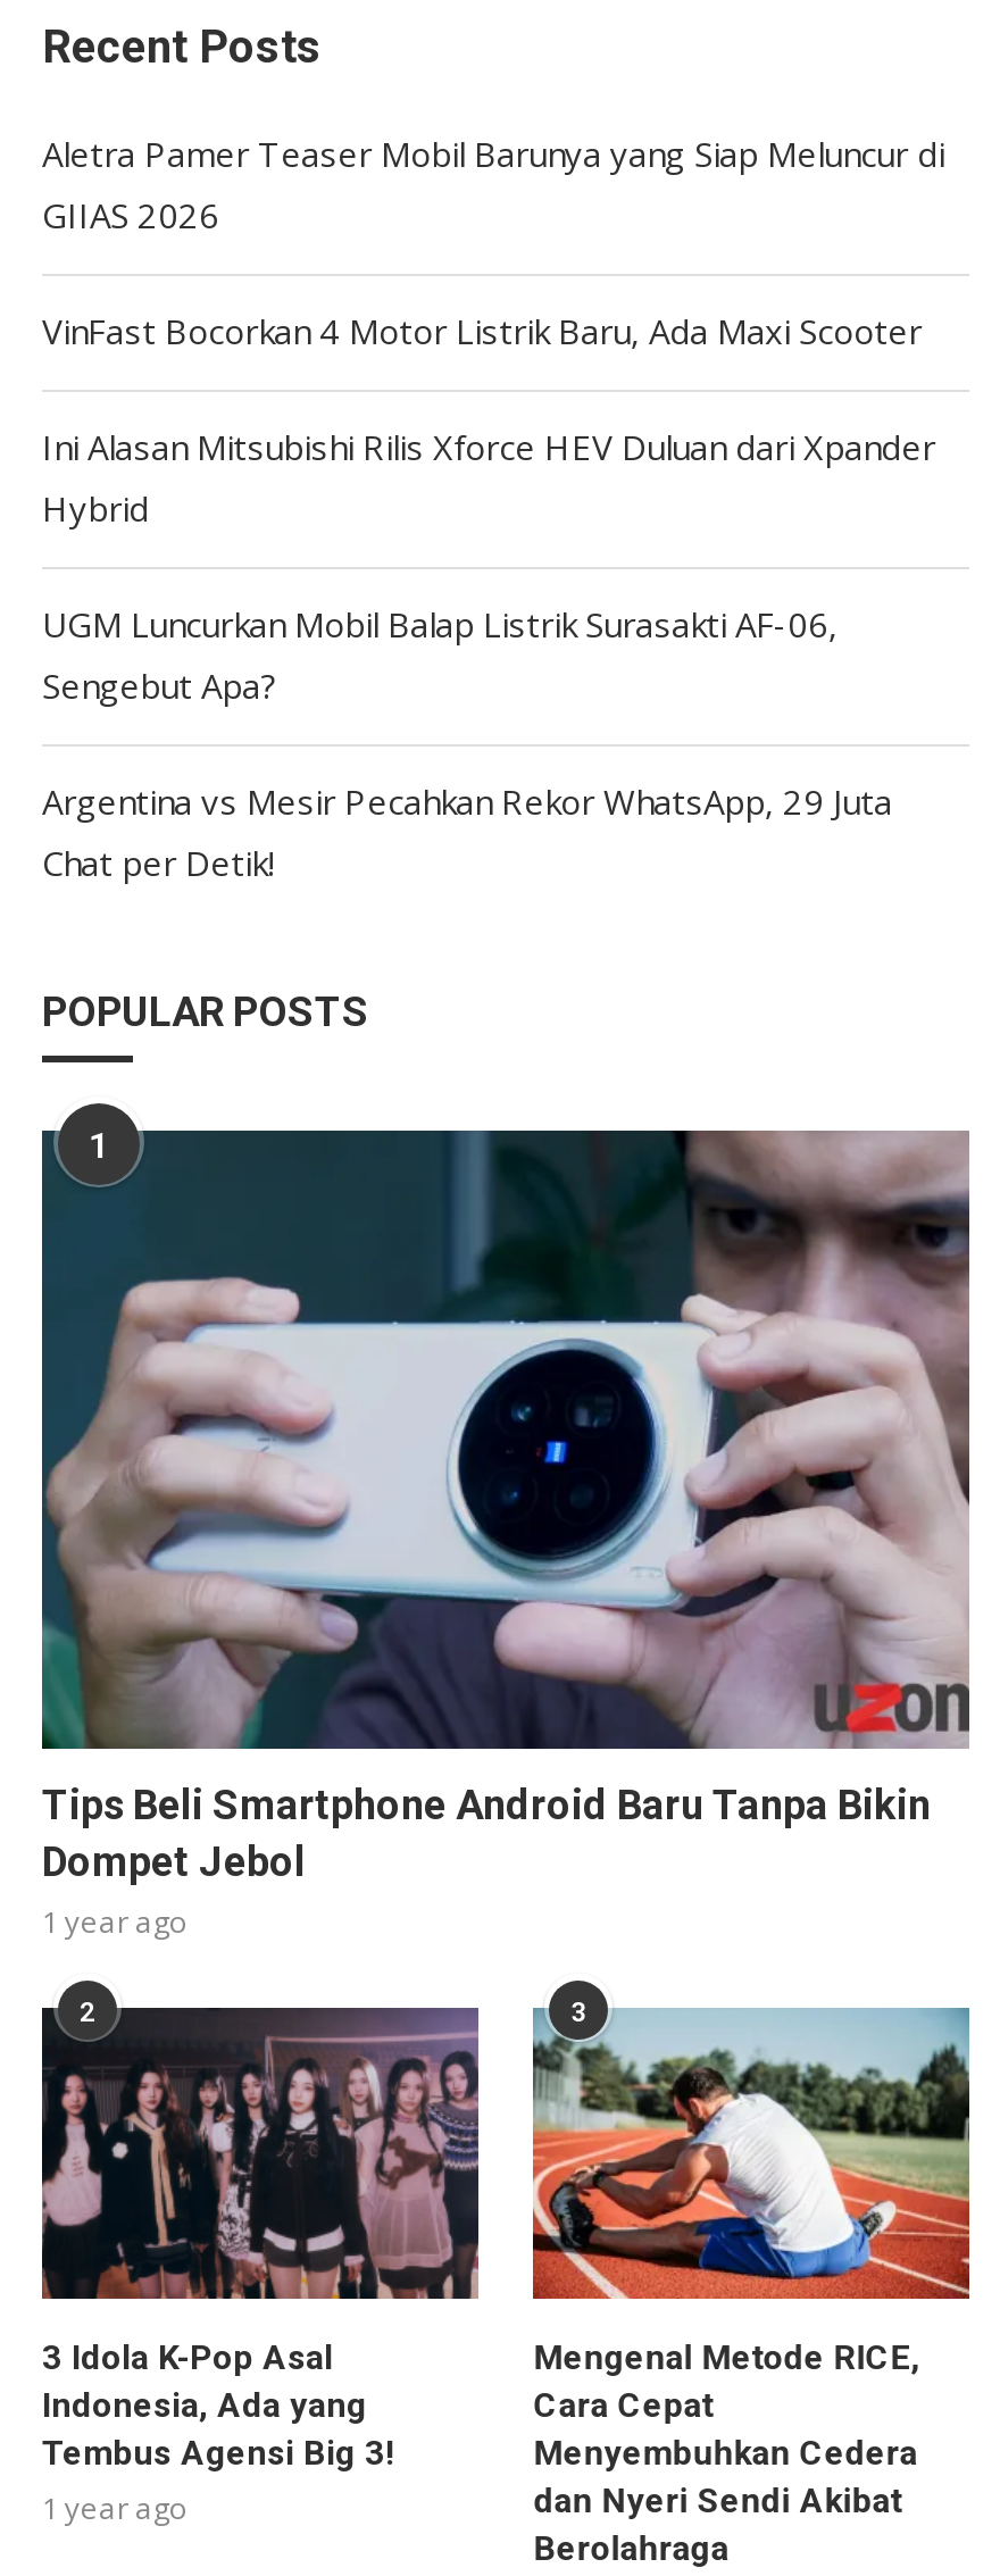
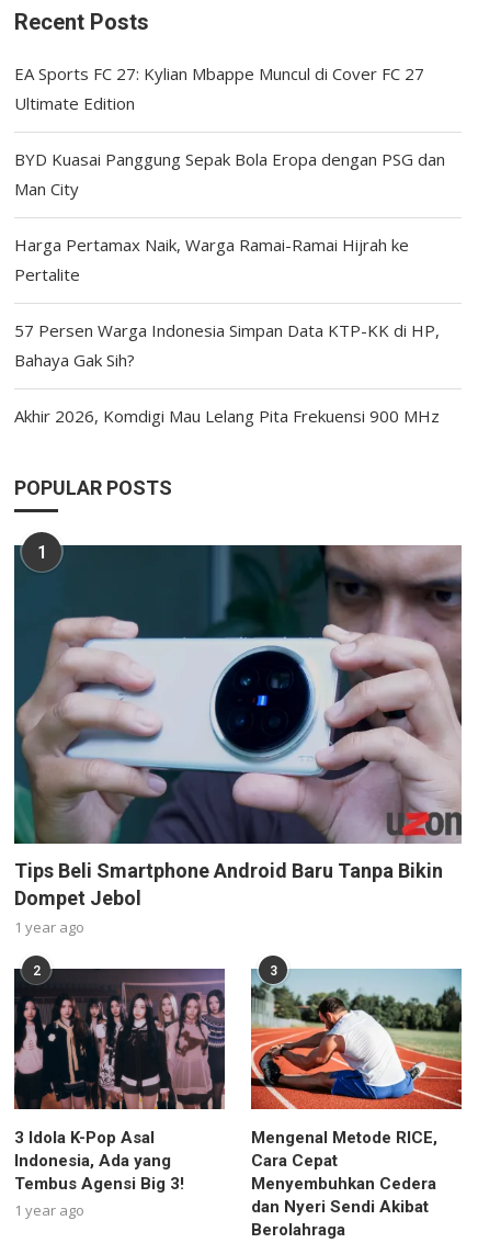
[42,131,944,237] Aletra Pamer Teaser Mobil Barunya yang Siap Meluncur di | GIIAS 2026 -> [14,63,424,114] EA Sports FC 27: Kylian Mbappe Muncul di Cover FC 27 | Ultimate Edition
[42,308,922,353] VinFast Bocorkan 4 Motor Listrik Baru, Ada Maxi Scooter -> [14,148,445,200] BYD Kuasai Panggung Sepak Bola Eropa dengan PSG dan | Man City
[42,424,935,531] Ini Alasan Mitsubishi Rilis Xforce HEV Duluan dari Xpander | Hybrid -> [14,234,409,285] Harga Pertamax Naik, Warga Ramai-Ramai Hijrah ke | Pertalite
[42,601,838,708] UGM Luncurkan Mobil Balap Listrik Surasakti AF-06, | Sengebut Apa? -> [14,319,440,371] 57 Persen Warga Indonesia Simpan Data KTP-KK di HP, | Bahaya Gak Sih?
[42,778,892,885] Argentina vs Mesir Pecahkan Rekor WhatsApp, 29 Juta | Chat per Detik! -> [14,405,440,427] Akhir 2026, Komdigi Mau Lelang Pita Frekuensi 900 MHz

